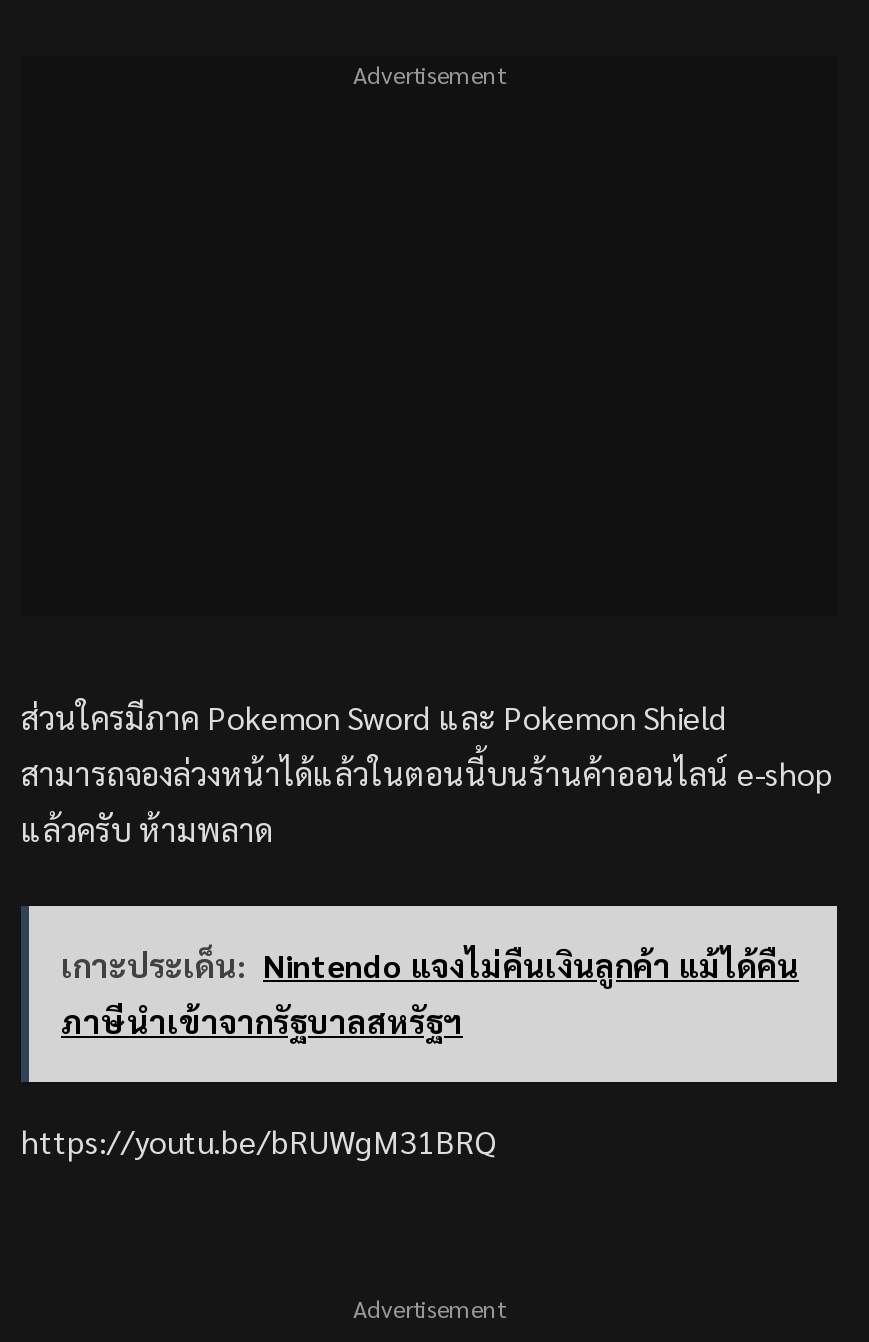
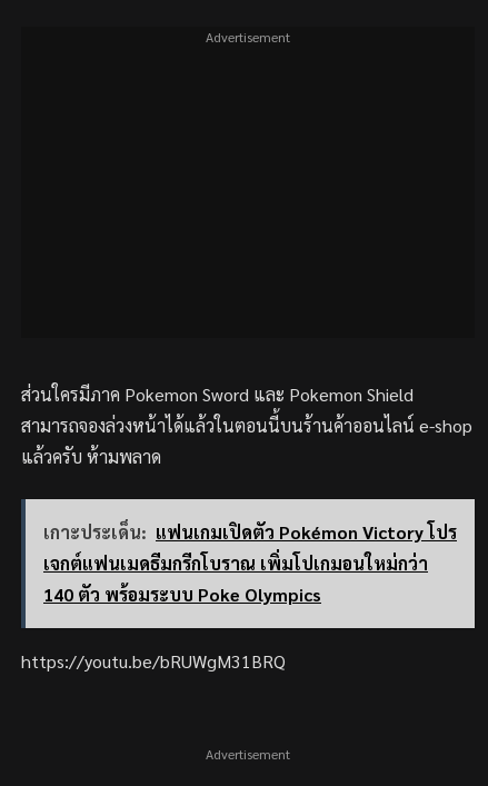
[61,945,799,1043] เกาะประเด็น: Nintendo แจงไม่คืนเงินลูกค้า แม้ได้คืน | ภาษีนำเข้าจากรัฐบาลสหรัฐฯ -> [43,521,457,606] เกาะประเด็น: แฟนเกมเปิดตัว Pokémon Victory โปร | เจกต์แฟนเมดธีมกรีกโบราณ เพิ่มโปเกมอนใหม่กว่า | 140 ตัว พร้อมระบบ Poke Olympics

